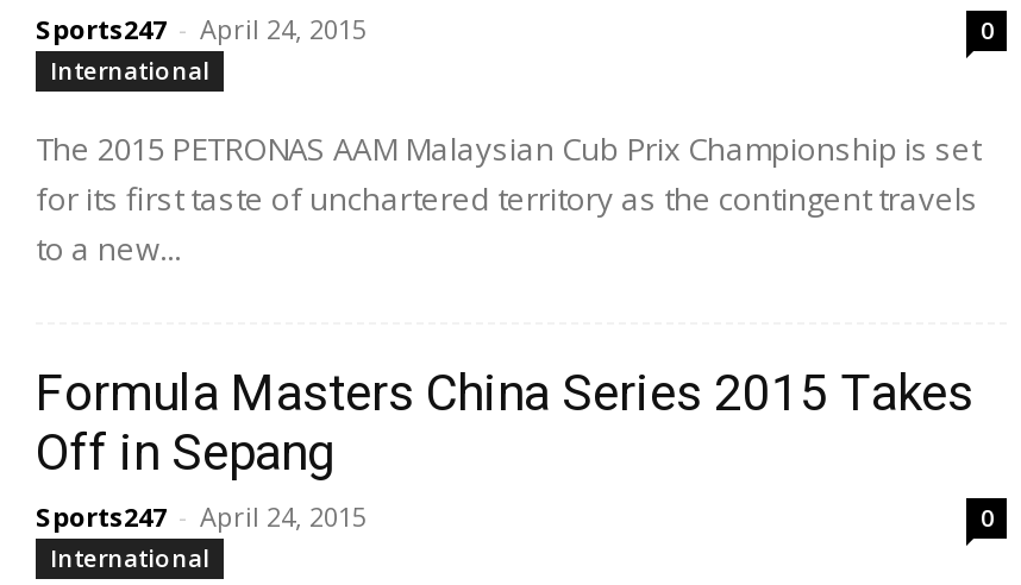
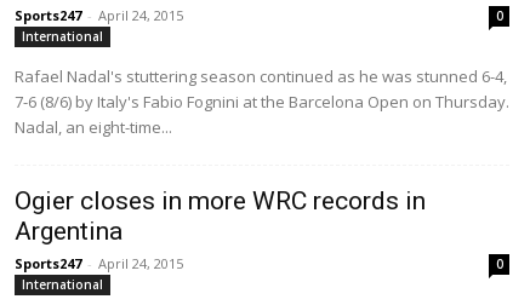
[36,128,981,270] The 2015 PETRONAS AAM Malaysian Cub Prix Championship is set | for its first taste of unchartered territory as the contingent travels | to a new... -> [15,66,509,138] Rafael Nadal's stuttering season continued as he was stunned 6-4, | 7-6 (8/6) by Italy's Fabio Fognini at the Barcelona Open on Thursday. | Nadal, an eight-time...
[36,366,973,482] Formula Masters China Series 2015 Takes | Off in Sepang -> [15,187,426,246] Ogier closes in more WRC records in | Argentina

